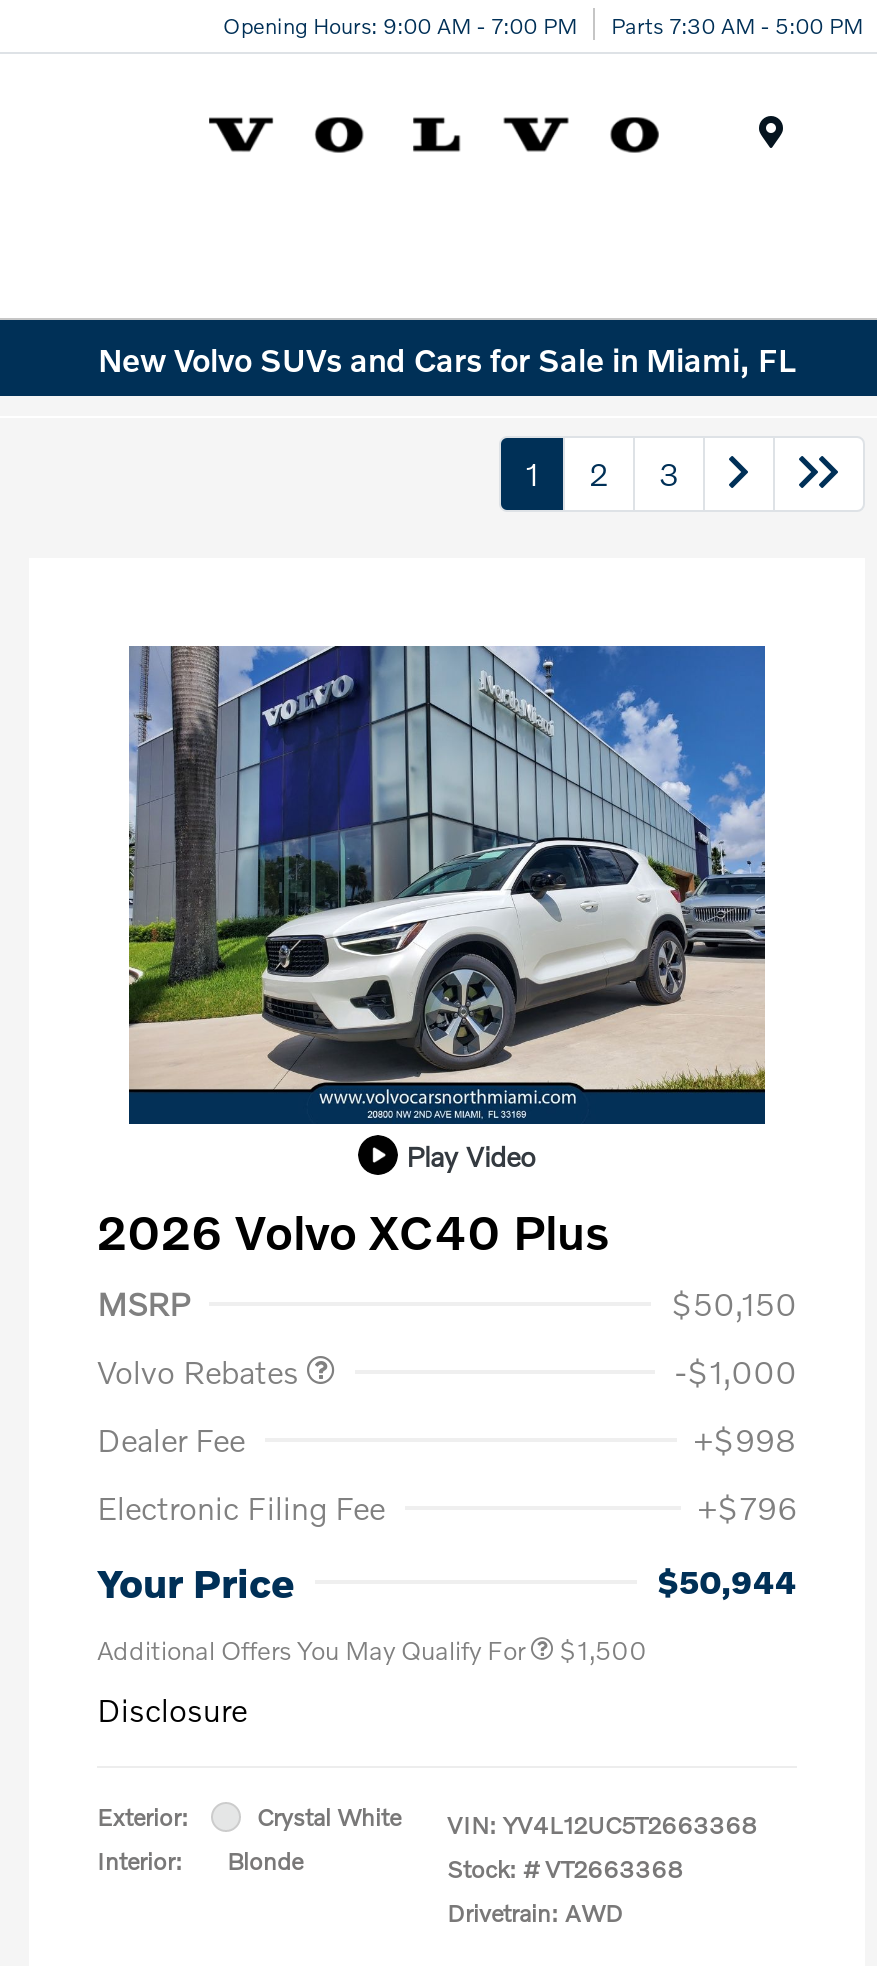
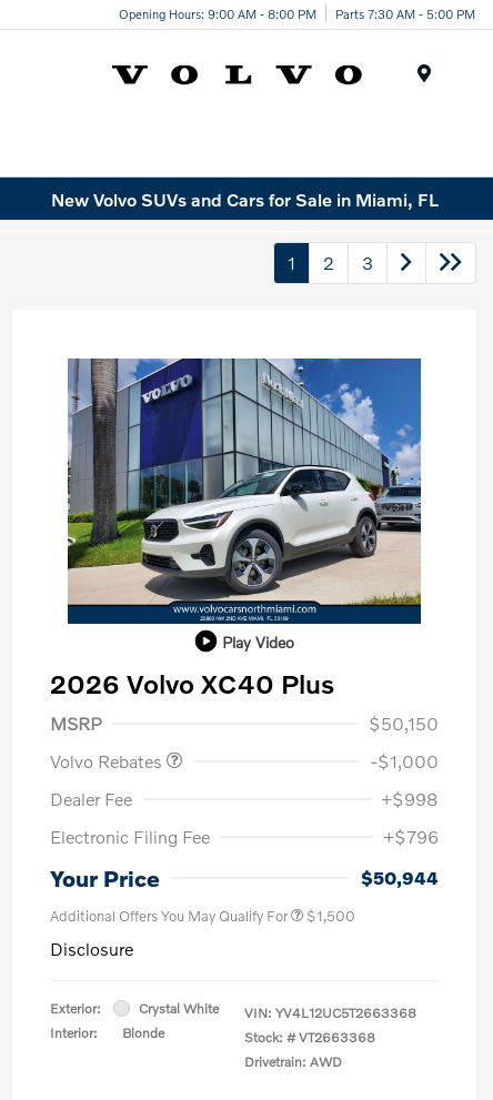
[223,9,577,37] Opening Hours: 9:00 AM - 7:00 PM -> [119,5,316,21] Opening Hours: 9:00 AM - 8:00 PM

